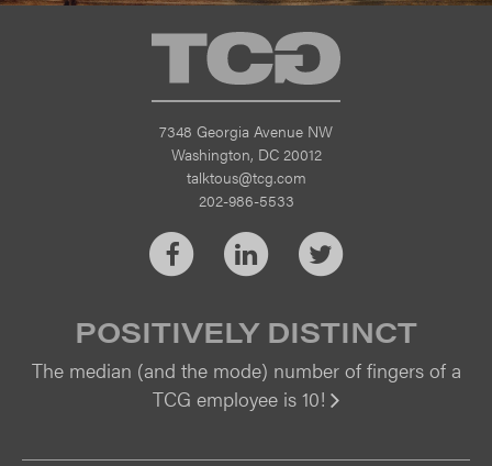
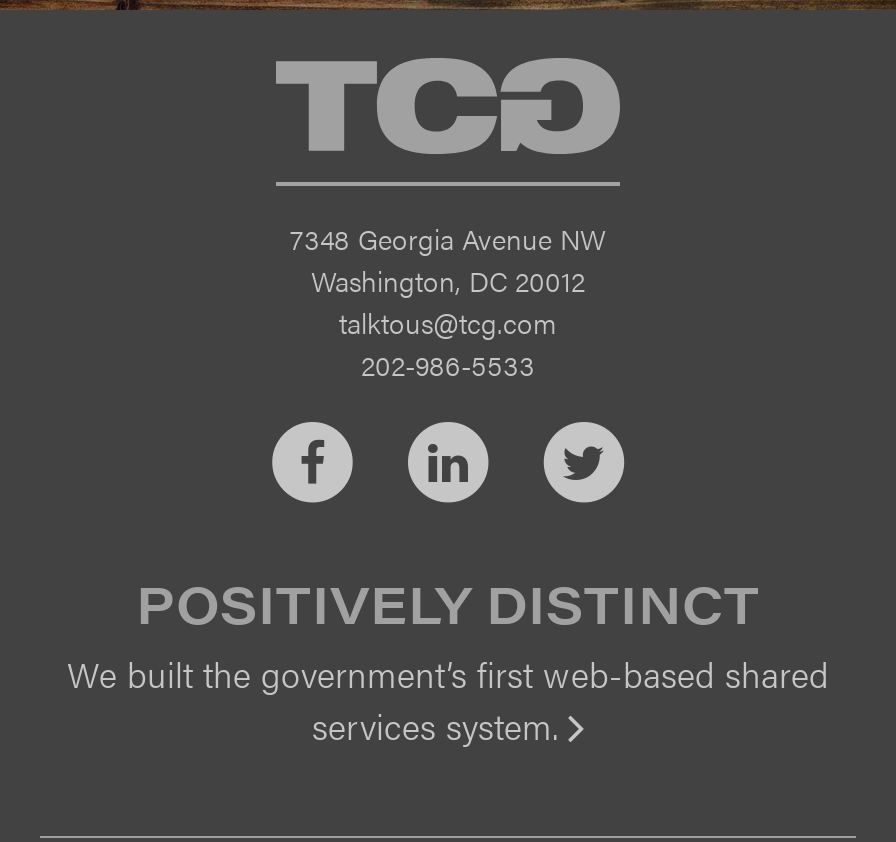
[31,356,461,412] The median (and the mode) number of fingers of a | TCG employee is 10! -> [67,647,829,749] We built the government’s first web-based shared | services system.

